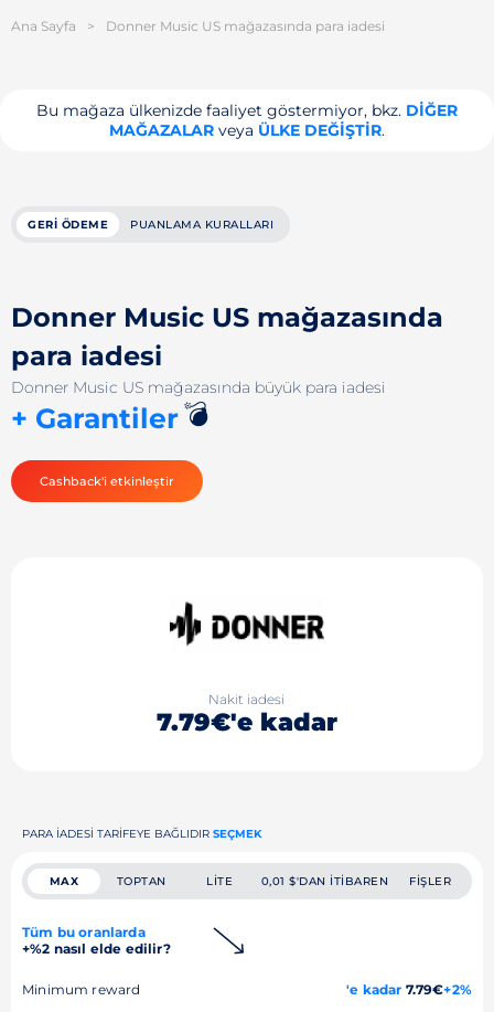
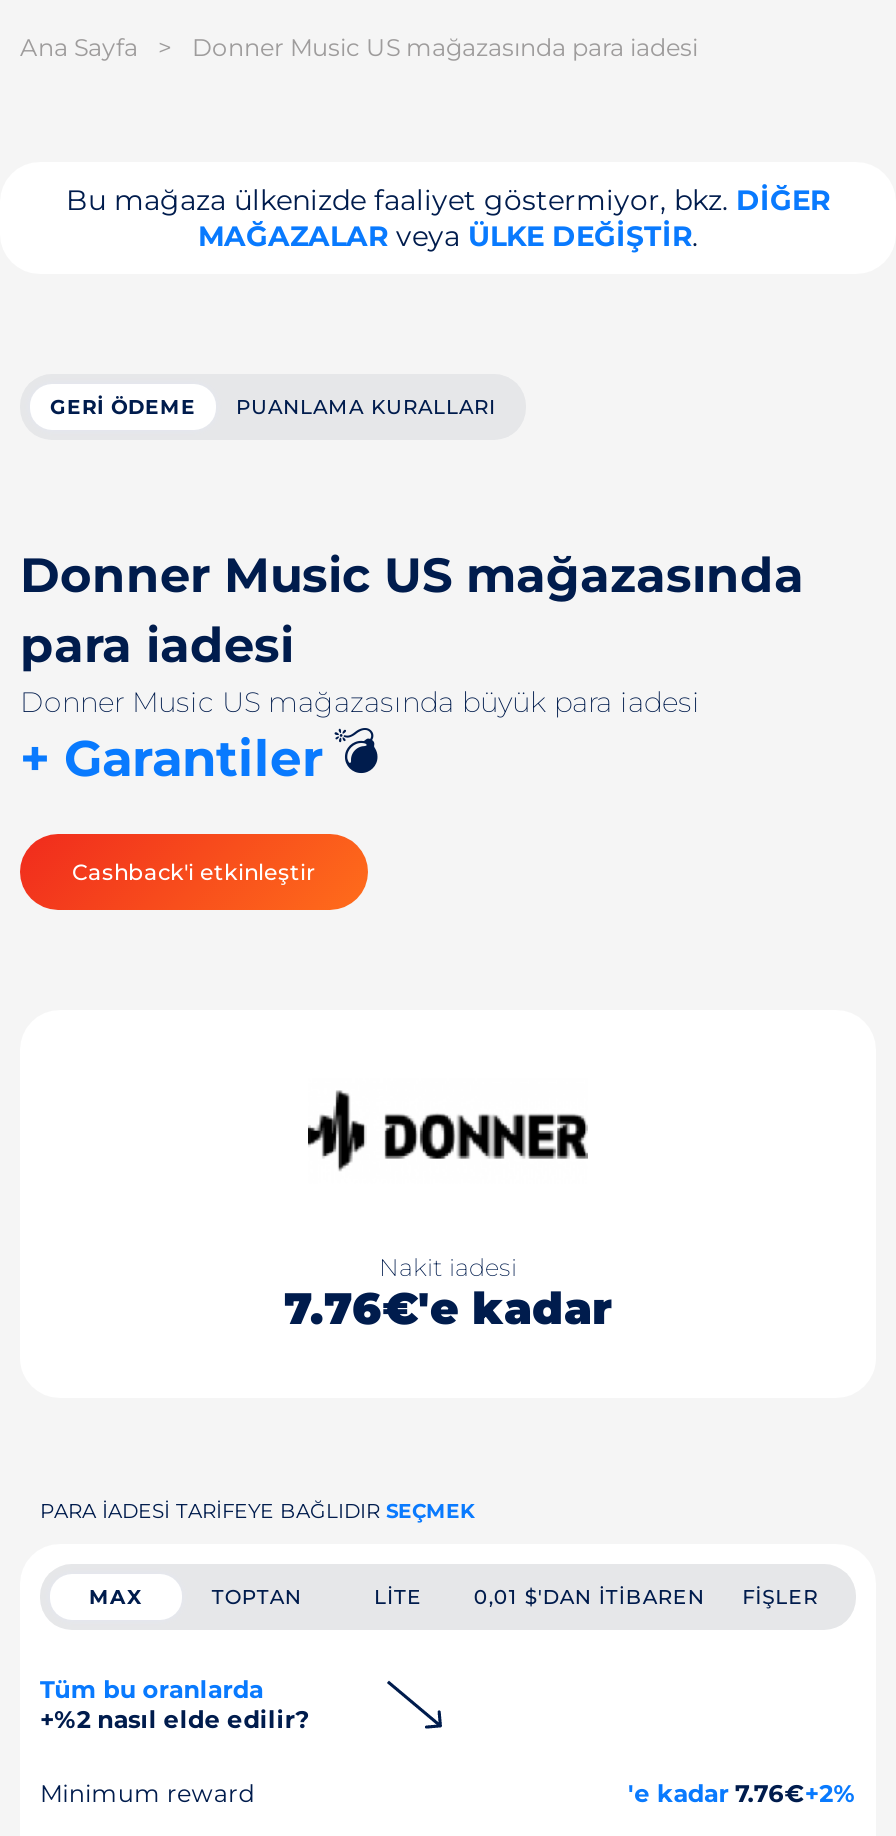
[157,707,337,737] 7.79€'e kadar -> [284,1281,612,1335] 7.76€'e kadar
[346,981,472,998] 'e kadar 7.79€+2% -> [628,1778,856,1808] 'e kadar 7.76€+2%

